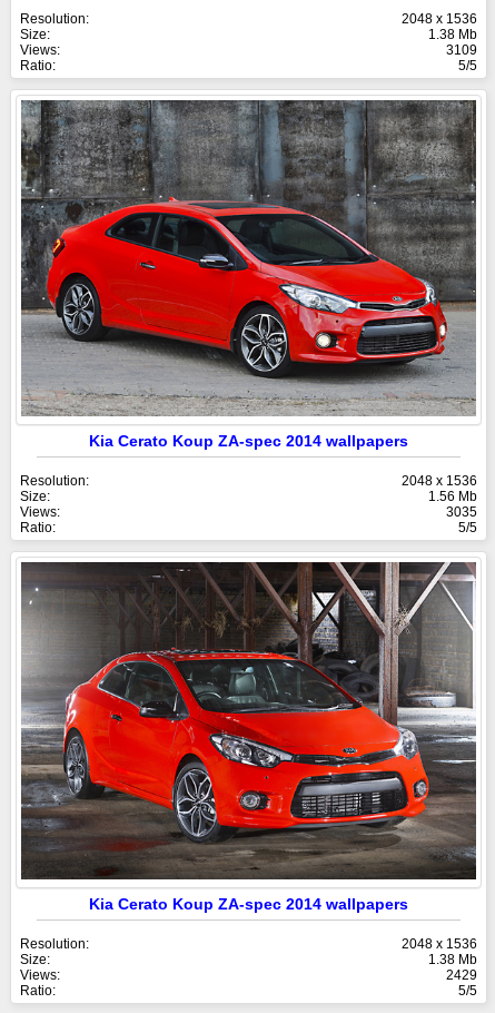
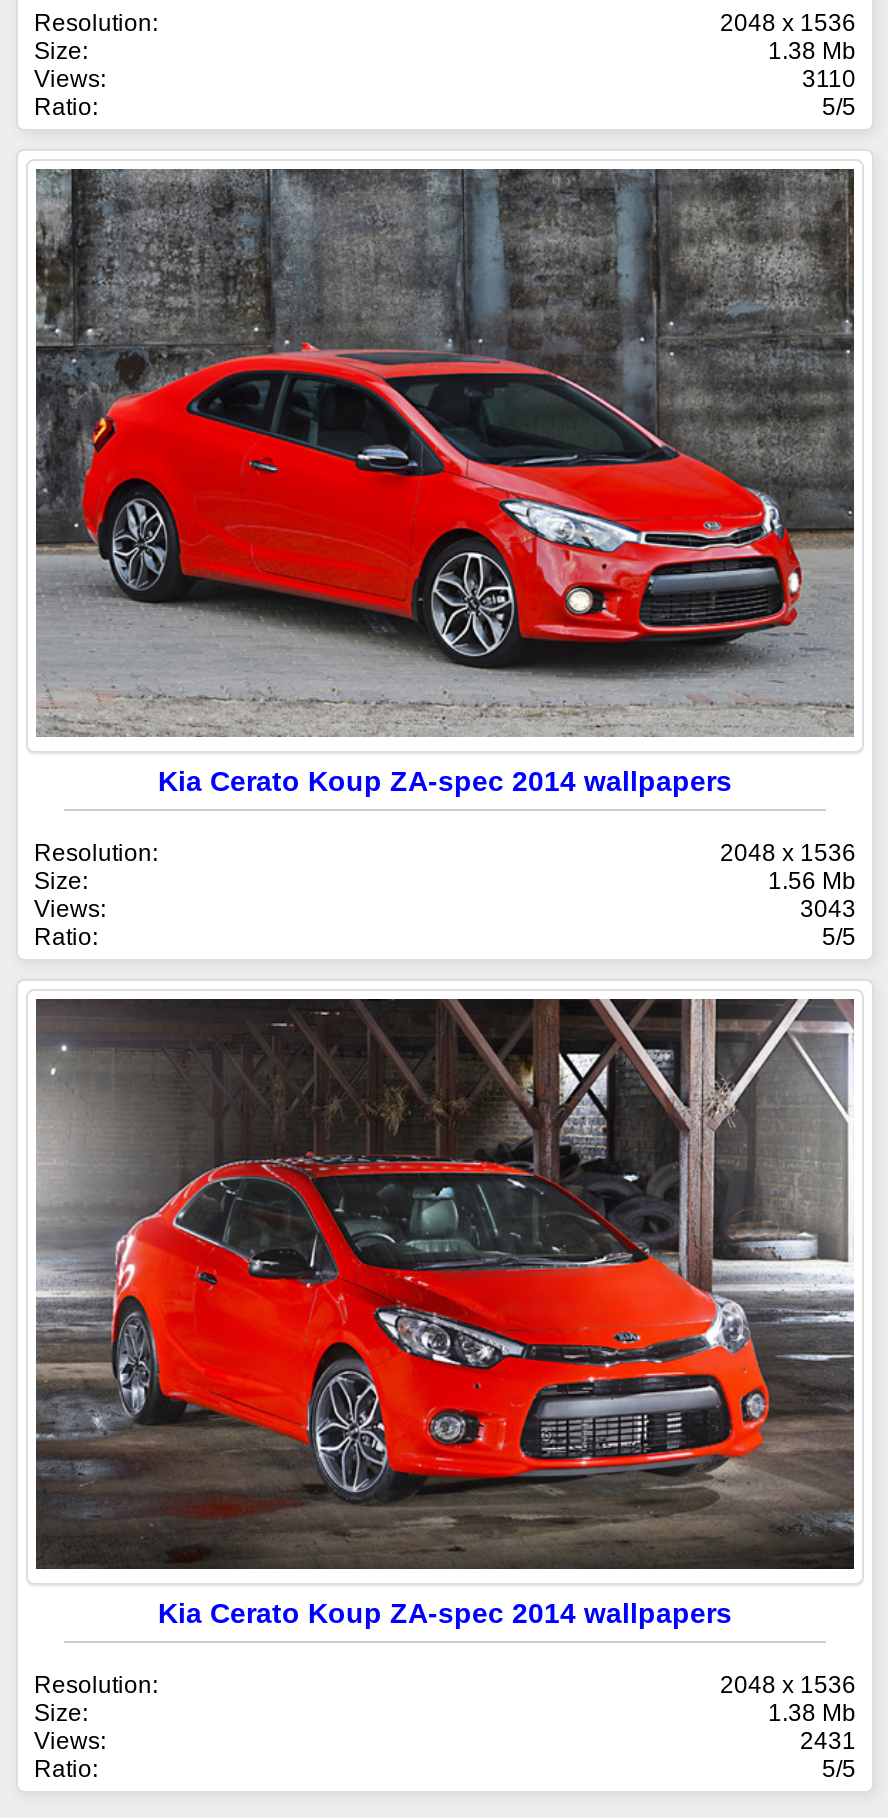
[446,42,477,58] 3109 -> [802,65,856,93] 3110
[446,505,477,520] 3035 -> [800,896,856,924] 3043
[446,967,477,983] 2429 -> [800,1727,856,1755] 2431

